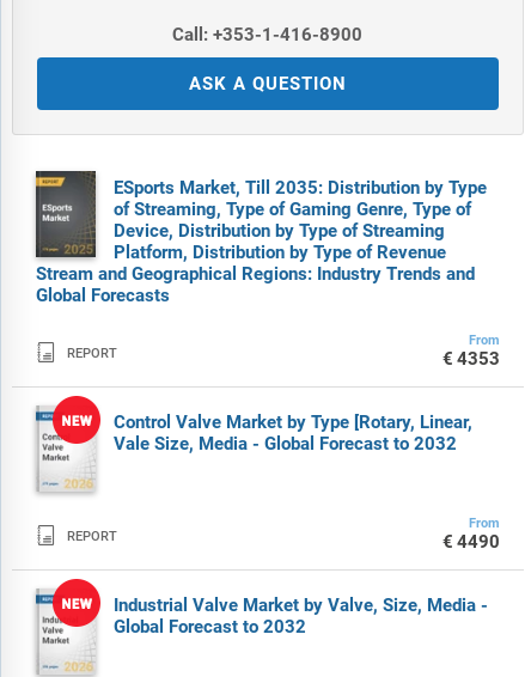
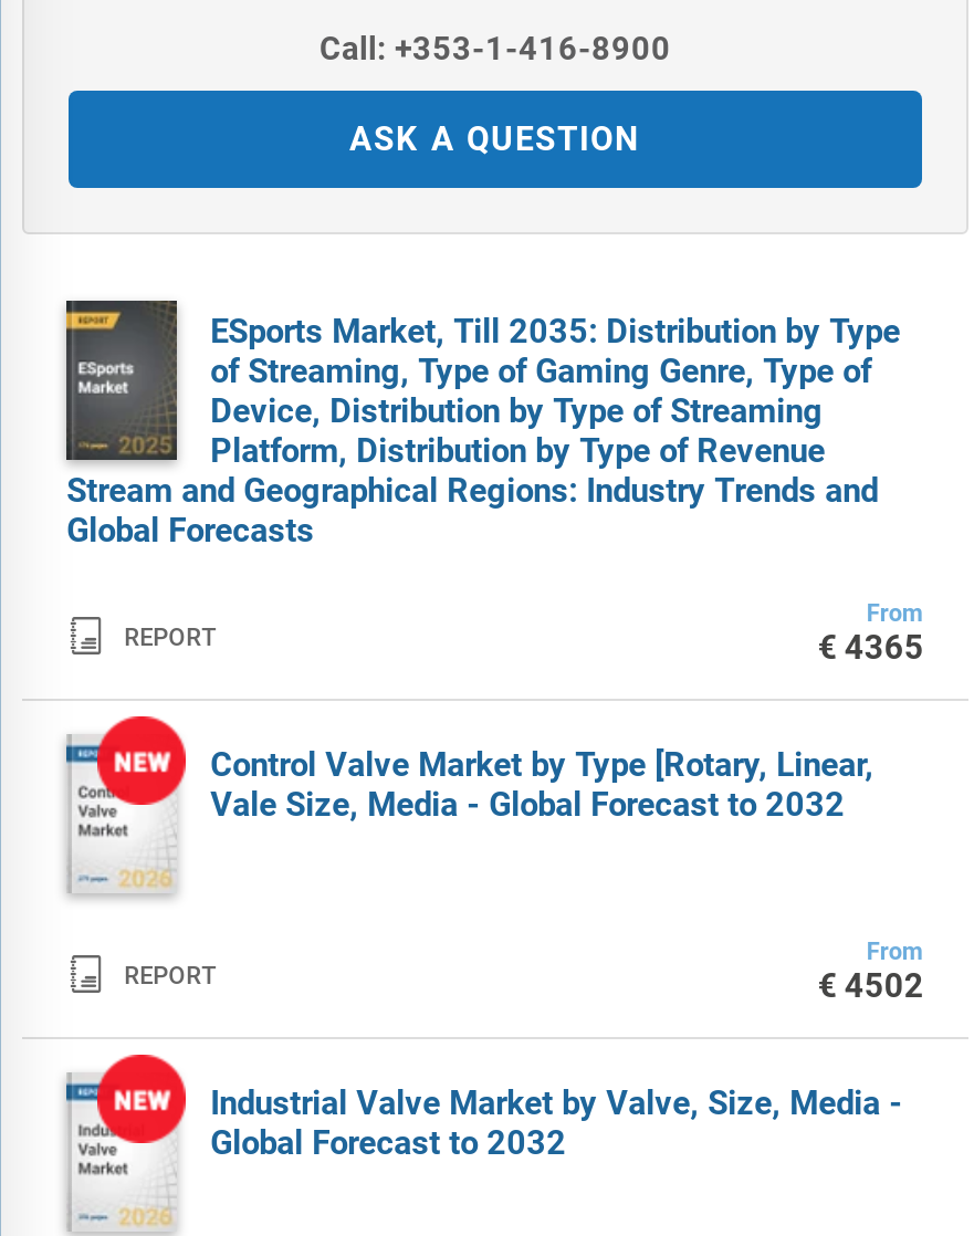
[457,348,500,370] €4353 -> [844,628,924,668] €4365
[457,531,500,553] €4490 -> [844,966,924,1006] €4502

